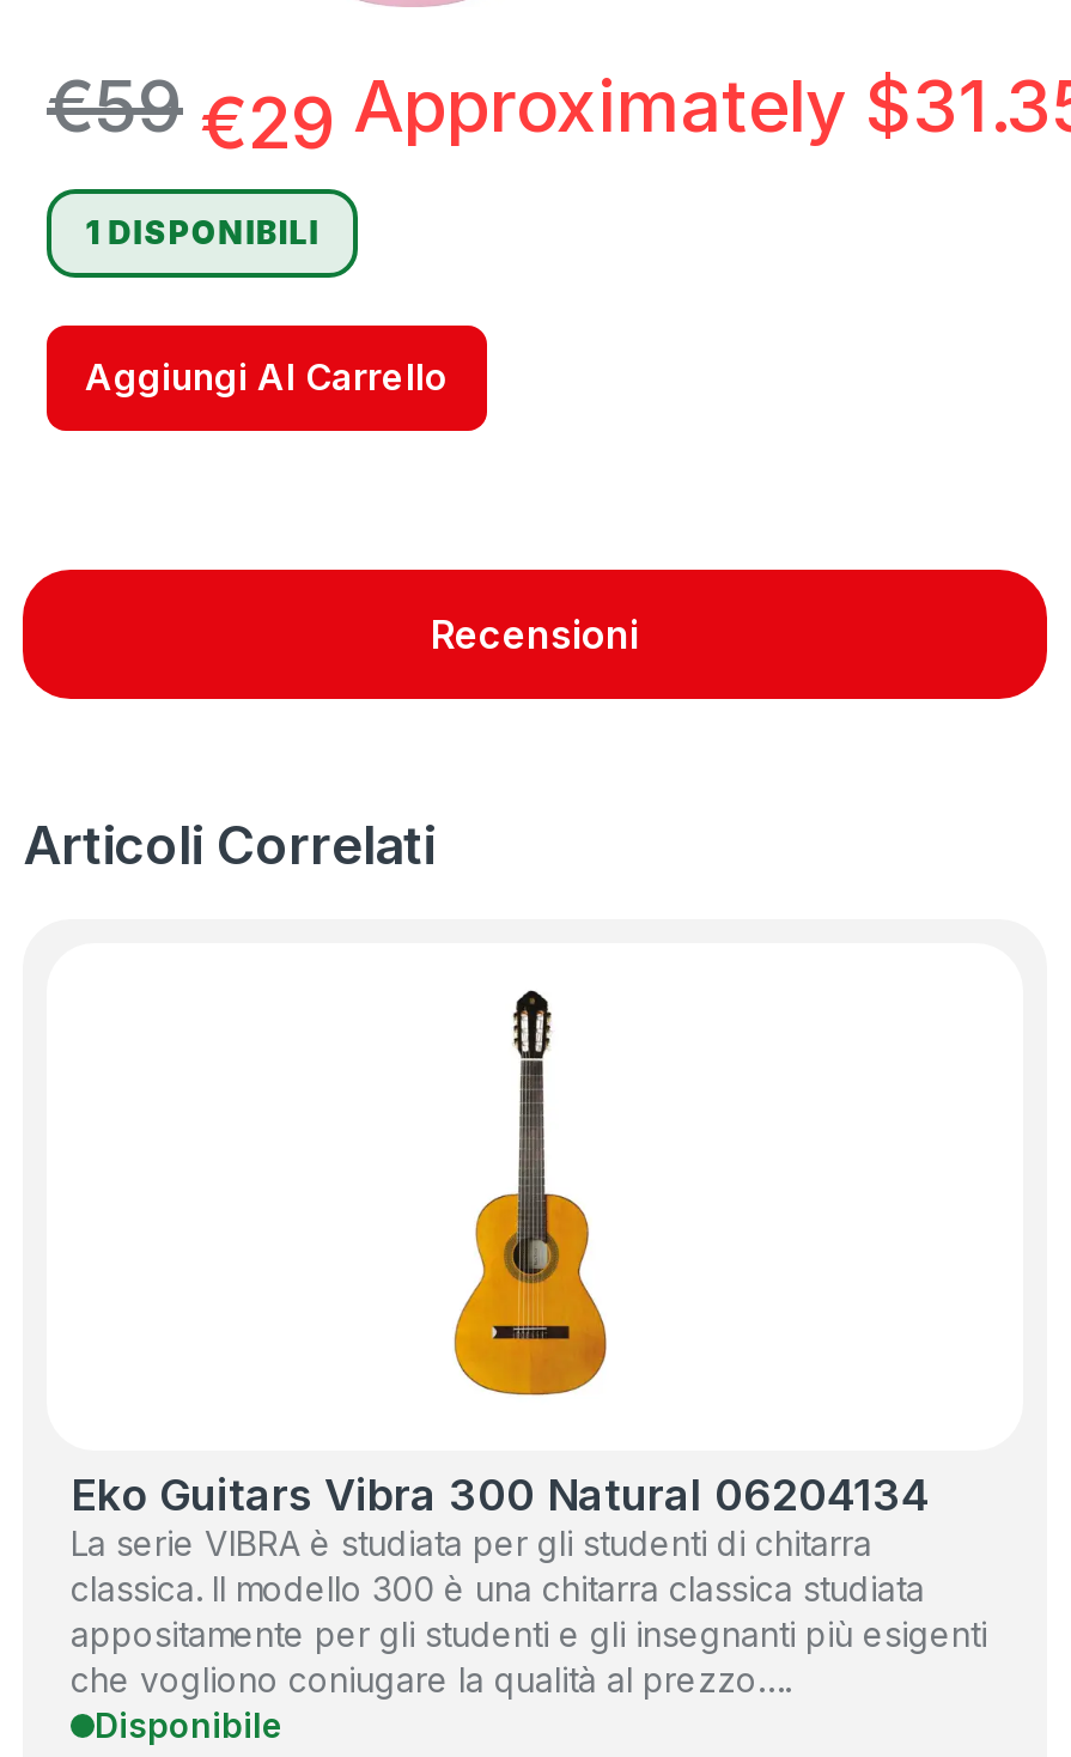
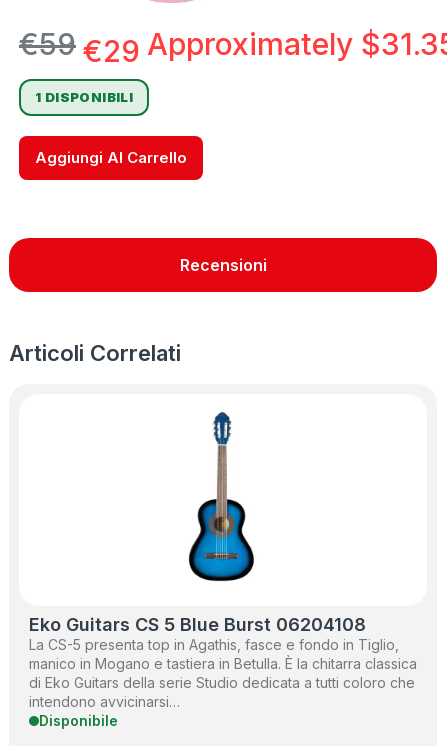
[71,989,987,1700] [image] | Eko Guitars Vibra 300 Natural 06204134 | La serie VIBRA è studiata per gli studenti di chitarra | classica. Il modello 300 è una chitarra classica studiata | appositamente per gli studenti e gli insegnanti più esigenti | che vogliono coniugare la qualità al prezzo…. -> [29,411,417,710] [image] | Eko Guitars CS 5 Blue Burst 06204108 | La CS-5 presenta top in Agathis, fasce e fondo in Tiglio, | manico in Mogano e tastiera in Betulla. È la chitarra classica | di Eko Guitars della serie Studio dedicata a tutti coloro che | intendono avvicinarsi…

